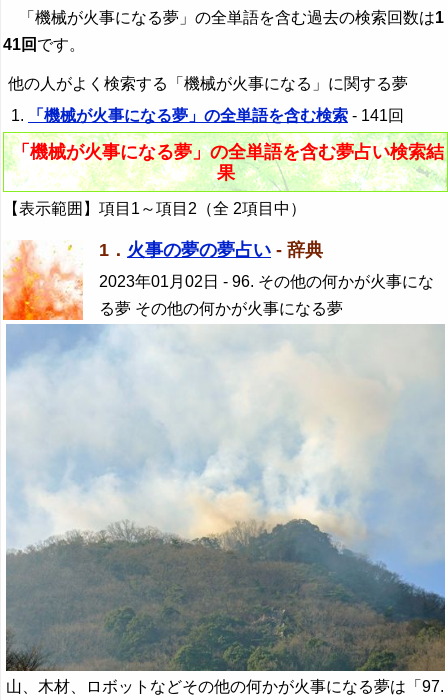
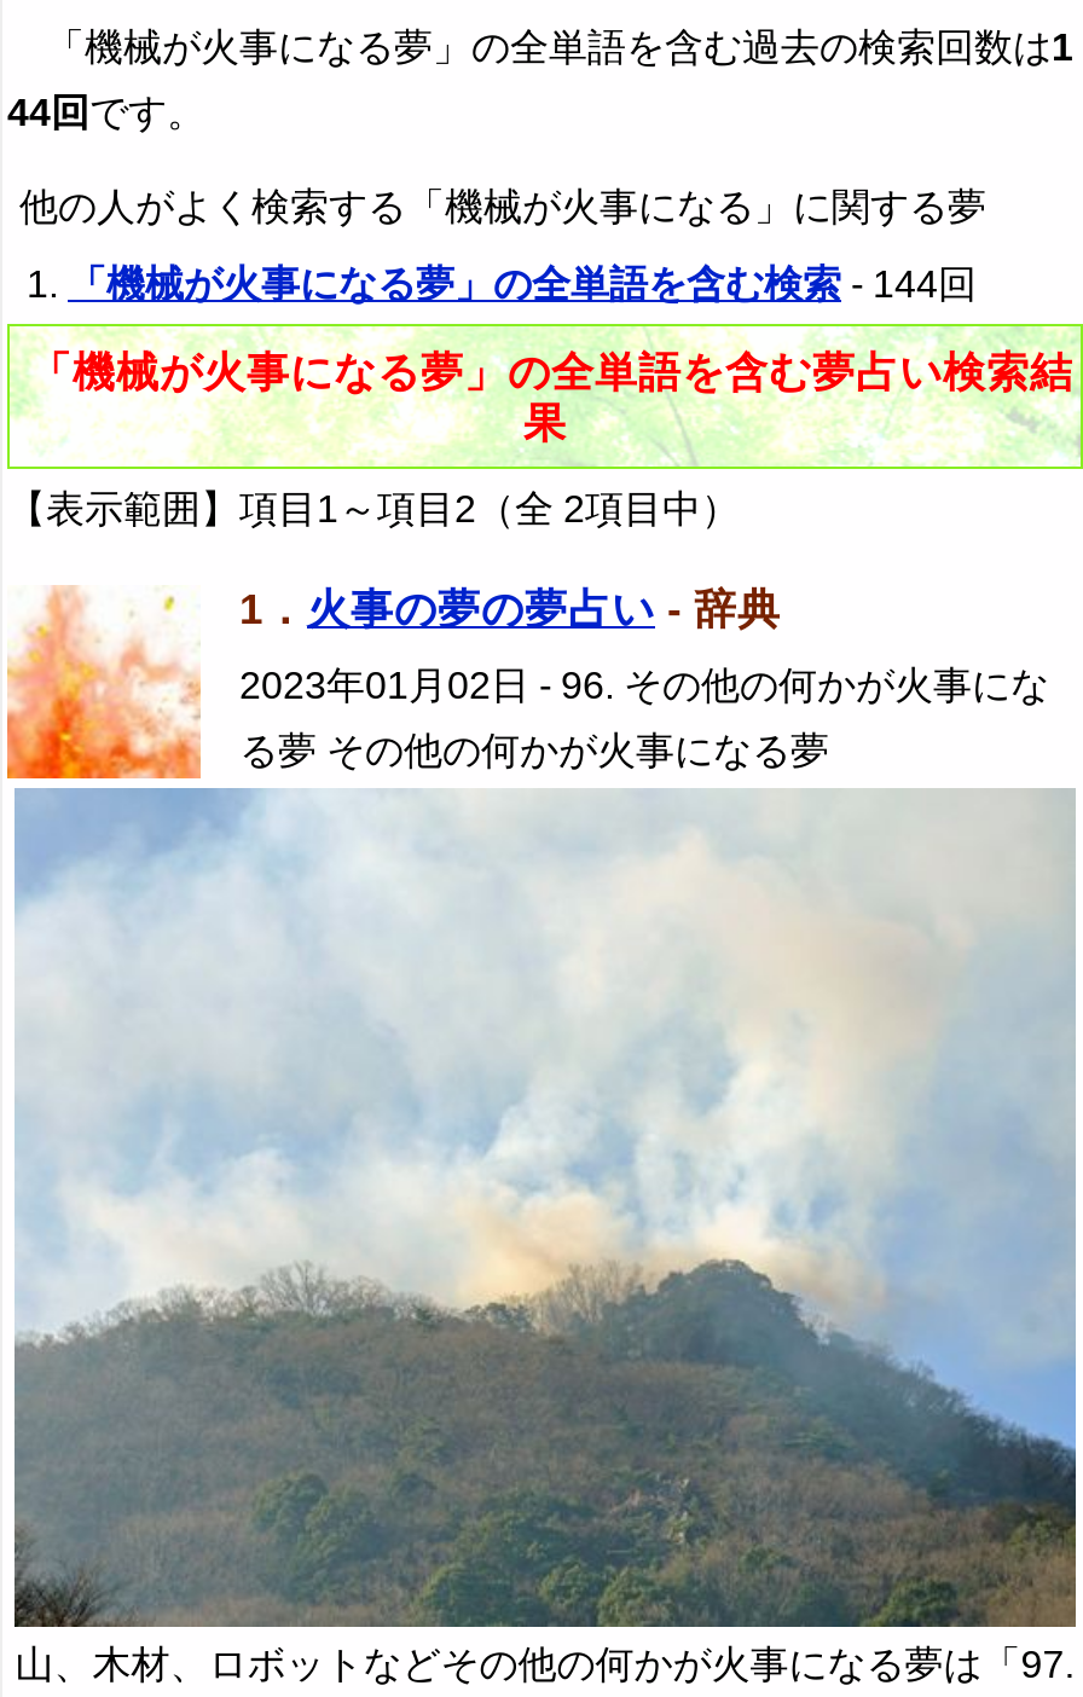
[3,36,85,53] 41回です。 -> [7,92,205,133] 44回です。
[28,107,404,124] 「機械が火事になる夢」の全単語を含む検索- 141回 -> [68,263,977,304] 「機械が火事になる夢」の全単語を含む検索- 144回

